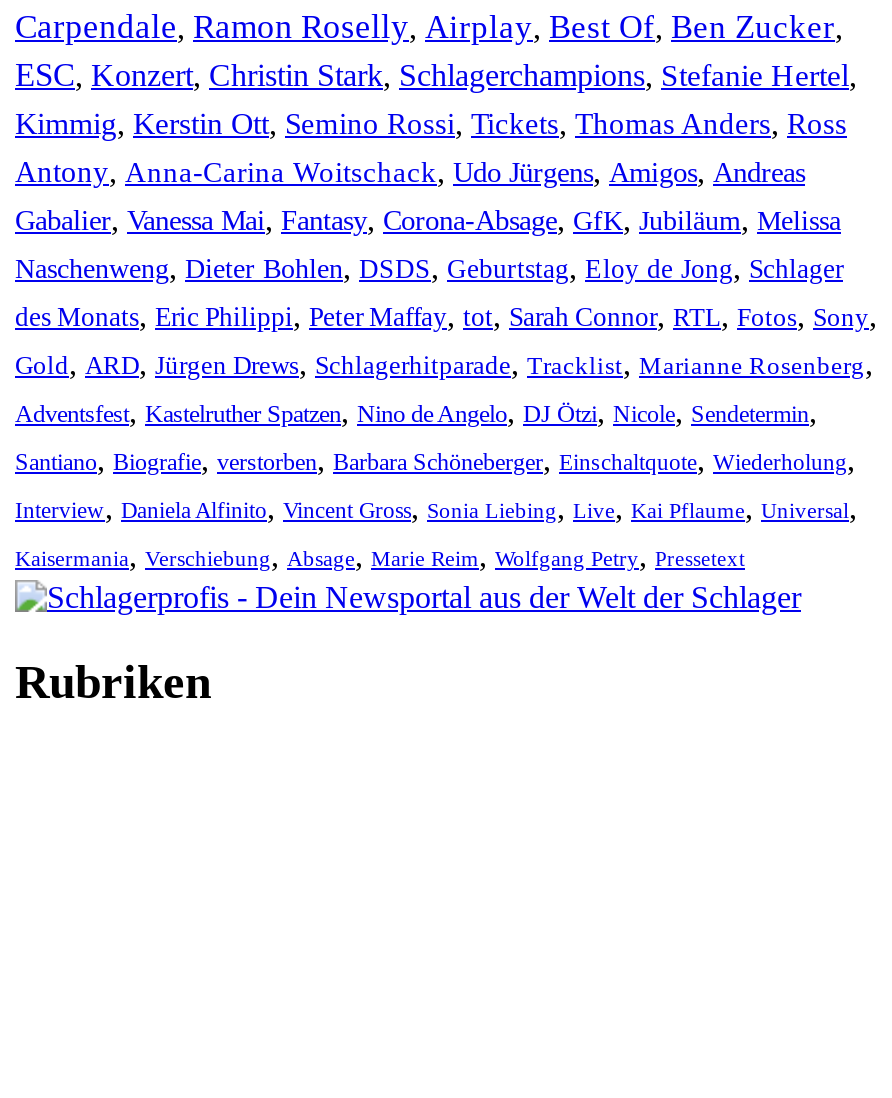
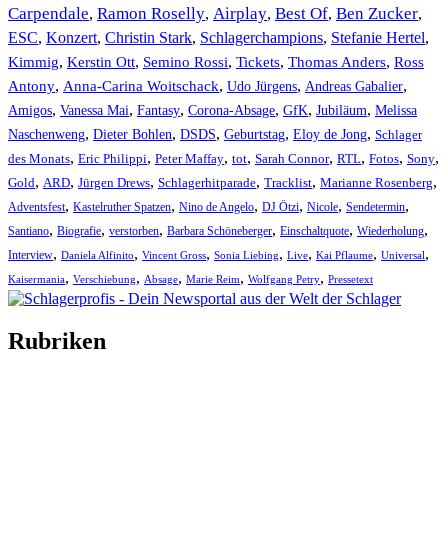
[15,153,805,187] Antony, Anna-Carina Woitschack, Udo Jürgens, Amigos, Andreas -> [8,77,407,94] Antony, Anna-Carina Woitschack, Udo Jürgens, Andreas Gabalier,
[15,201,841,235] Gabalier, Vanessa Mai, Fantasy, Corona-Absage, GfK, Jubiläum, Melissa -> [8,101,417,118] Amigos, Vanessa Mai, Fantasy, Corona-Absage, GfK, Jubiläum, Melissa

